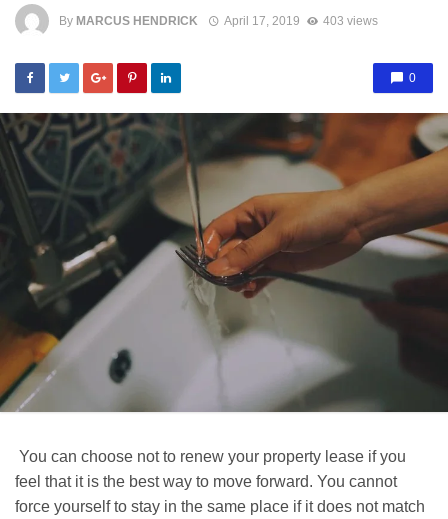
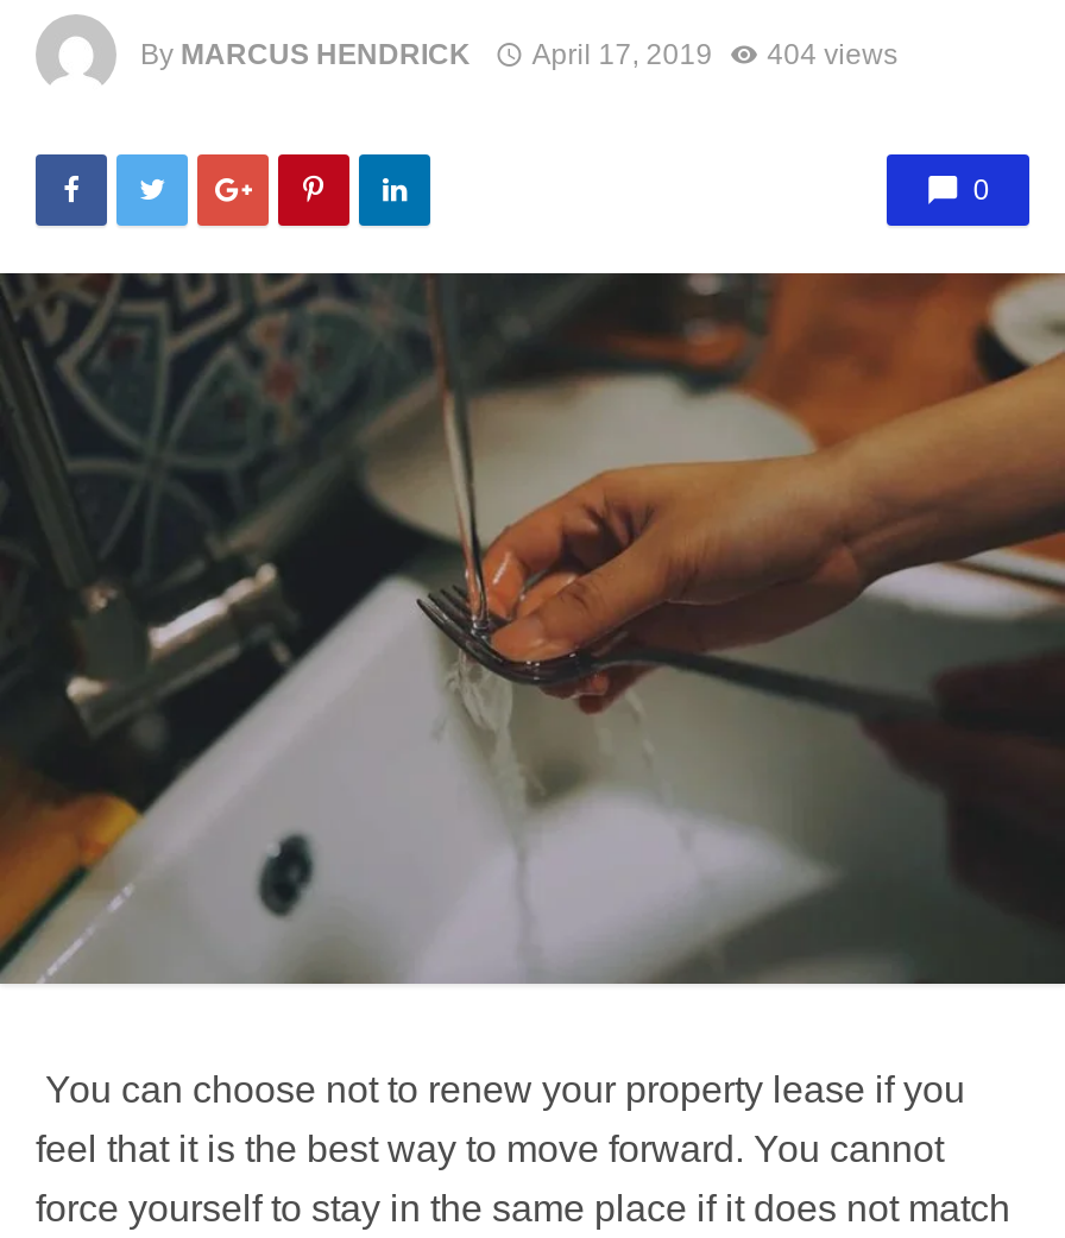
[59,14,378,28] By MARCUS HENDRICK April 17, 2019 403 views -> [140,37,898,70] By MARCUS HENDRICK April 17, 2019 404 views

